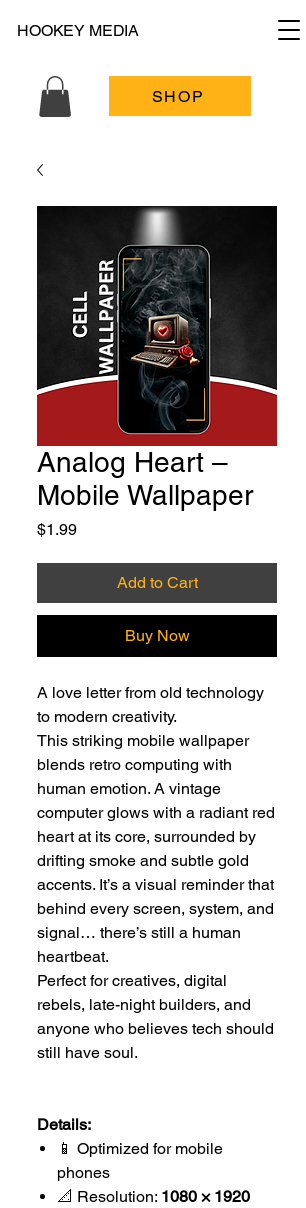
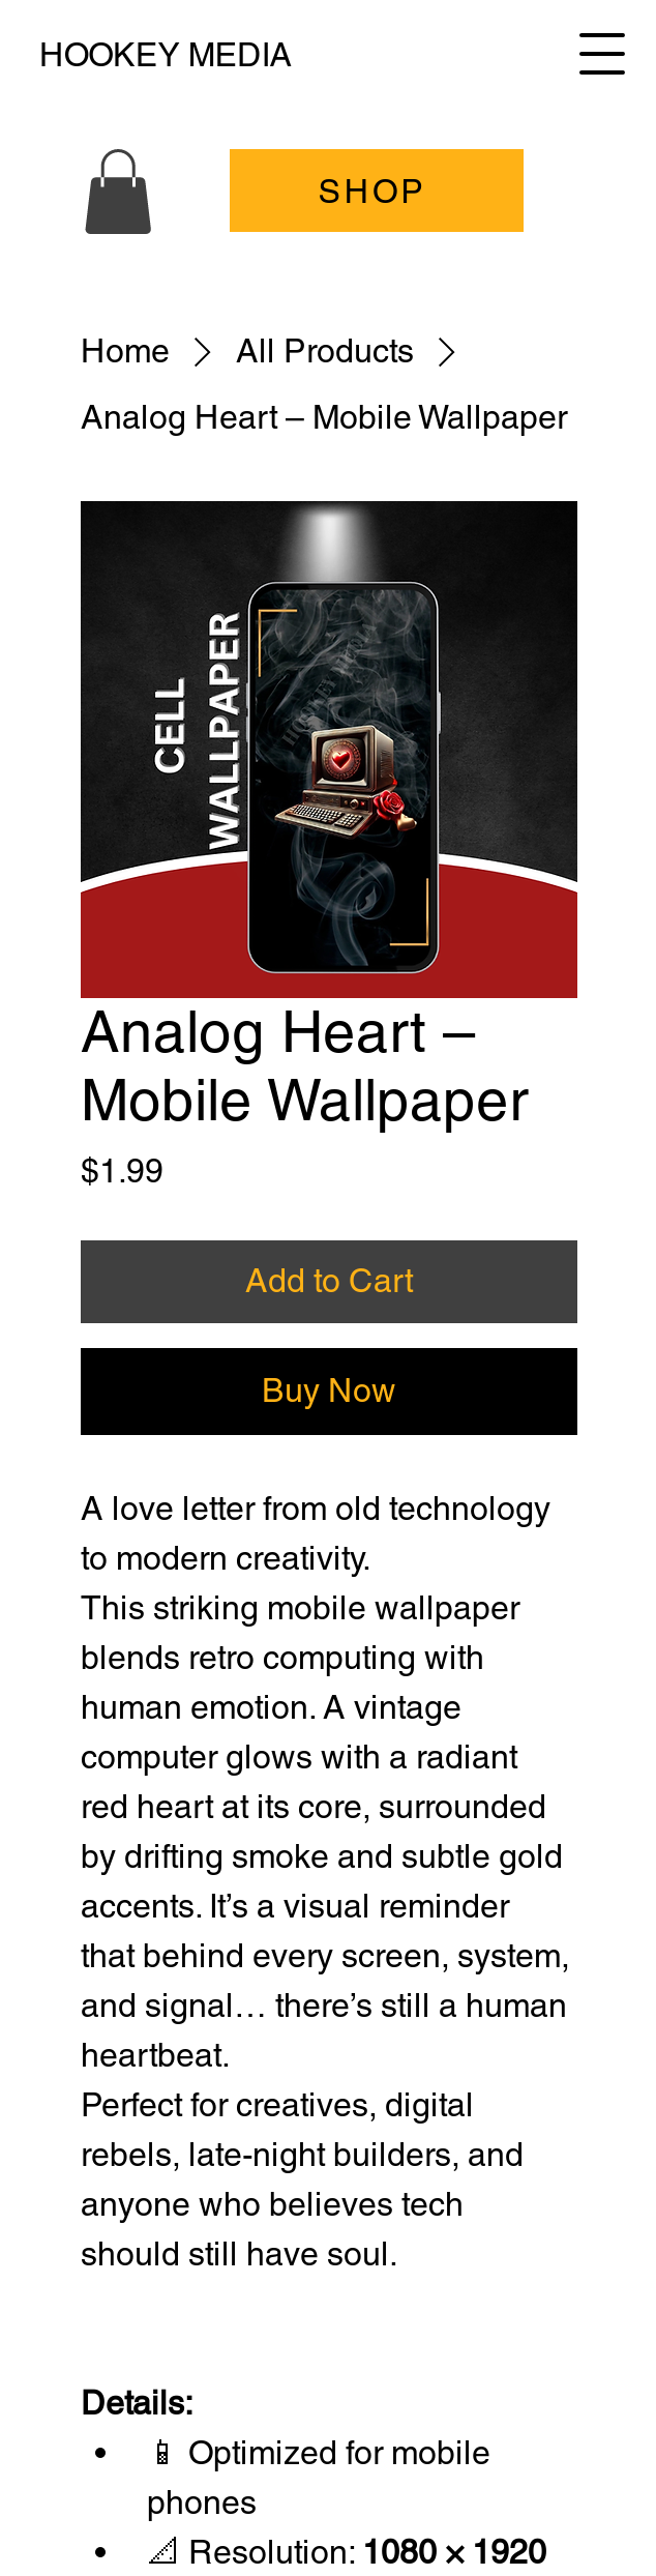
none -> [81,330,567,436] Home | All Products | Analog Heart – Mobile Wallpaper

